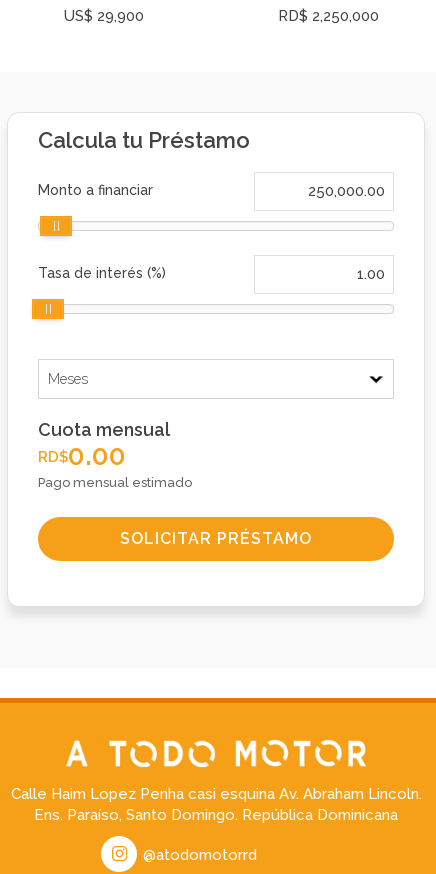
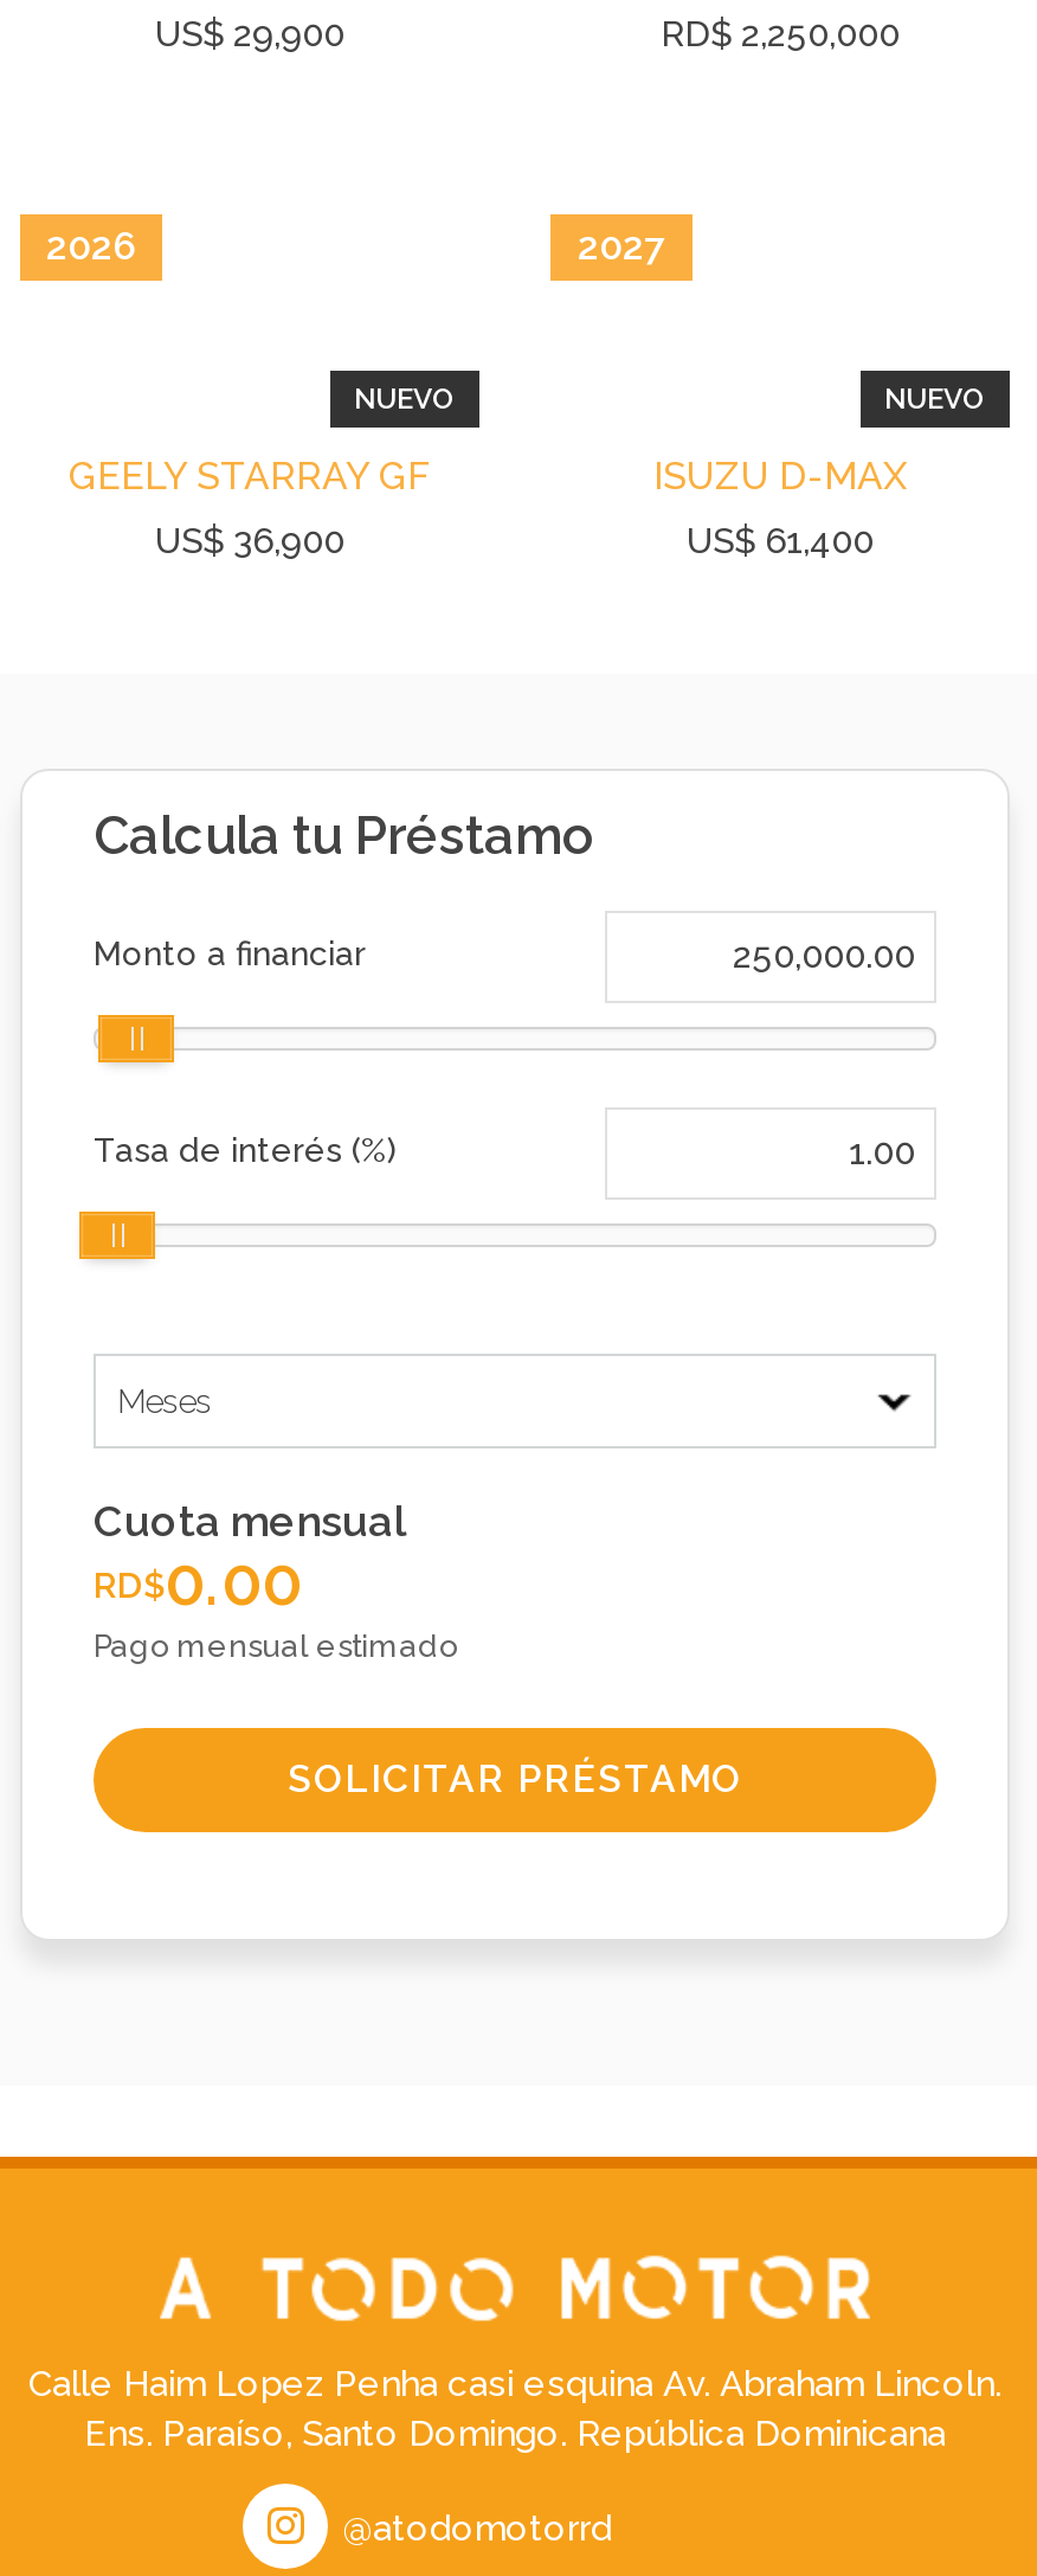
none -> [46,223,136,268] 2026
none -> [69,381,456,561] NUEVO | GEELY STARRAY GF | US$ 36,900
none -> [578,223,665,268] 2027
none -> [653,381,986,561] NUEVO | ISUZU D-MAX | US$ 61,400

